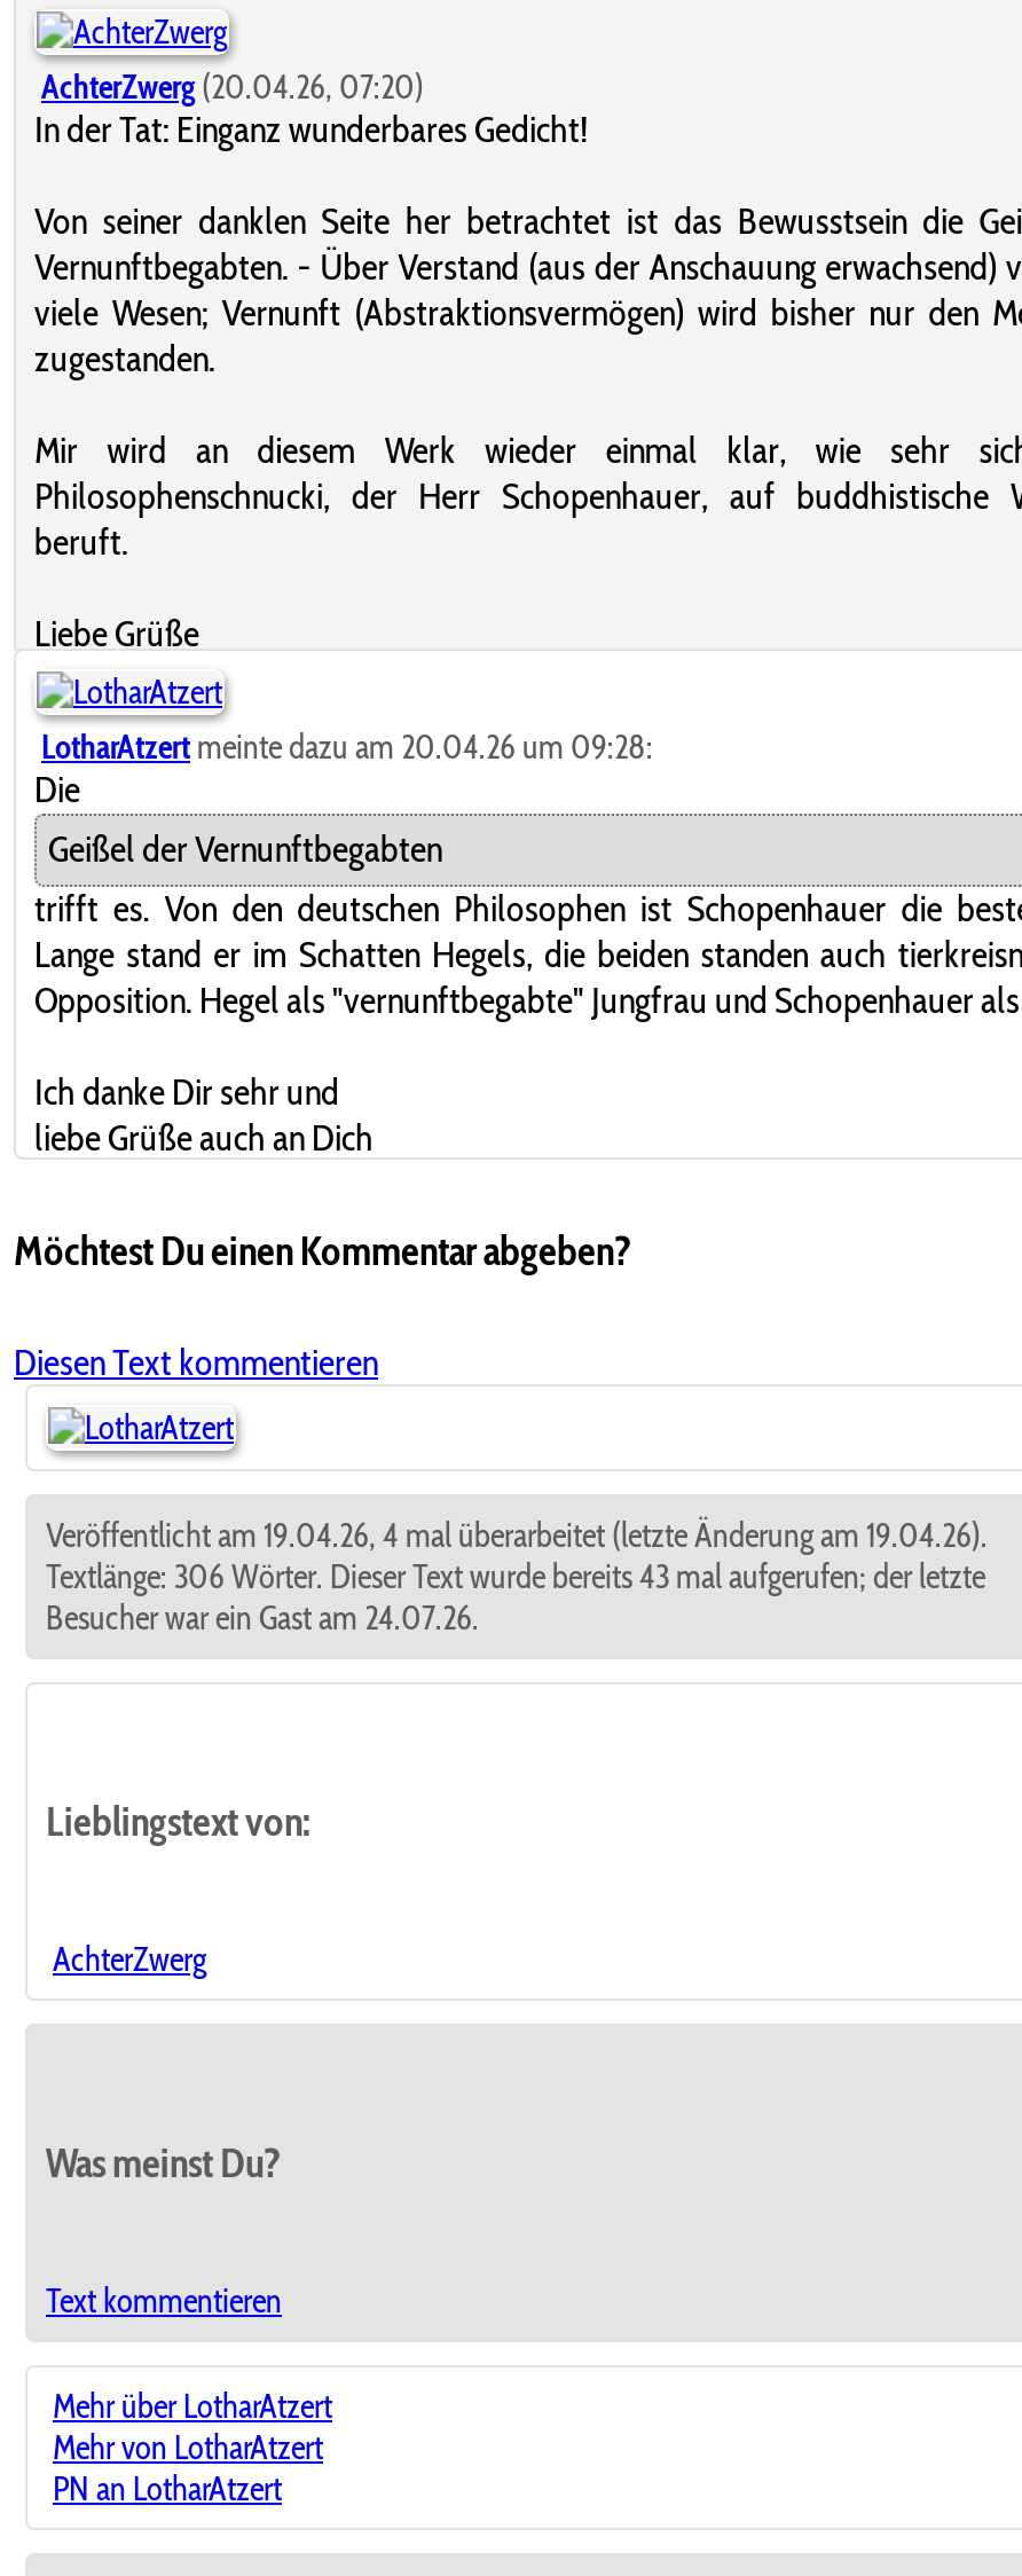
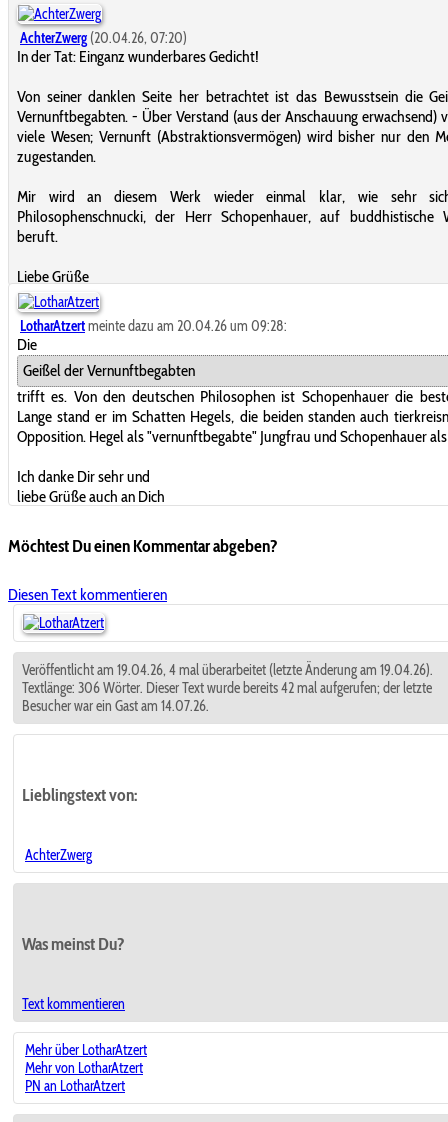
[46,1557,985,1598] Textlänge: 306 Wörter. Dieser Text wurde bereits 43 mal aufgerufen; der letzte -> [22,679,432,697] Textlänge: 306 Wörter. Dieser Text wurde bereits 42 mal aufgerufen; der letzte
[46,1598,479,1639] Besucher war ein Gast am 24.07.26. -> [22,697,209,715] Besucher war ein Gast am 14.07.26.

